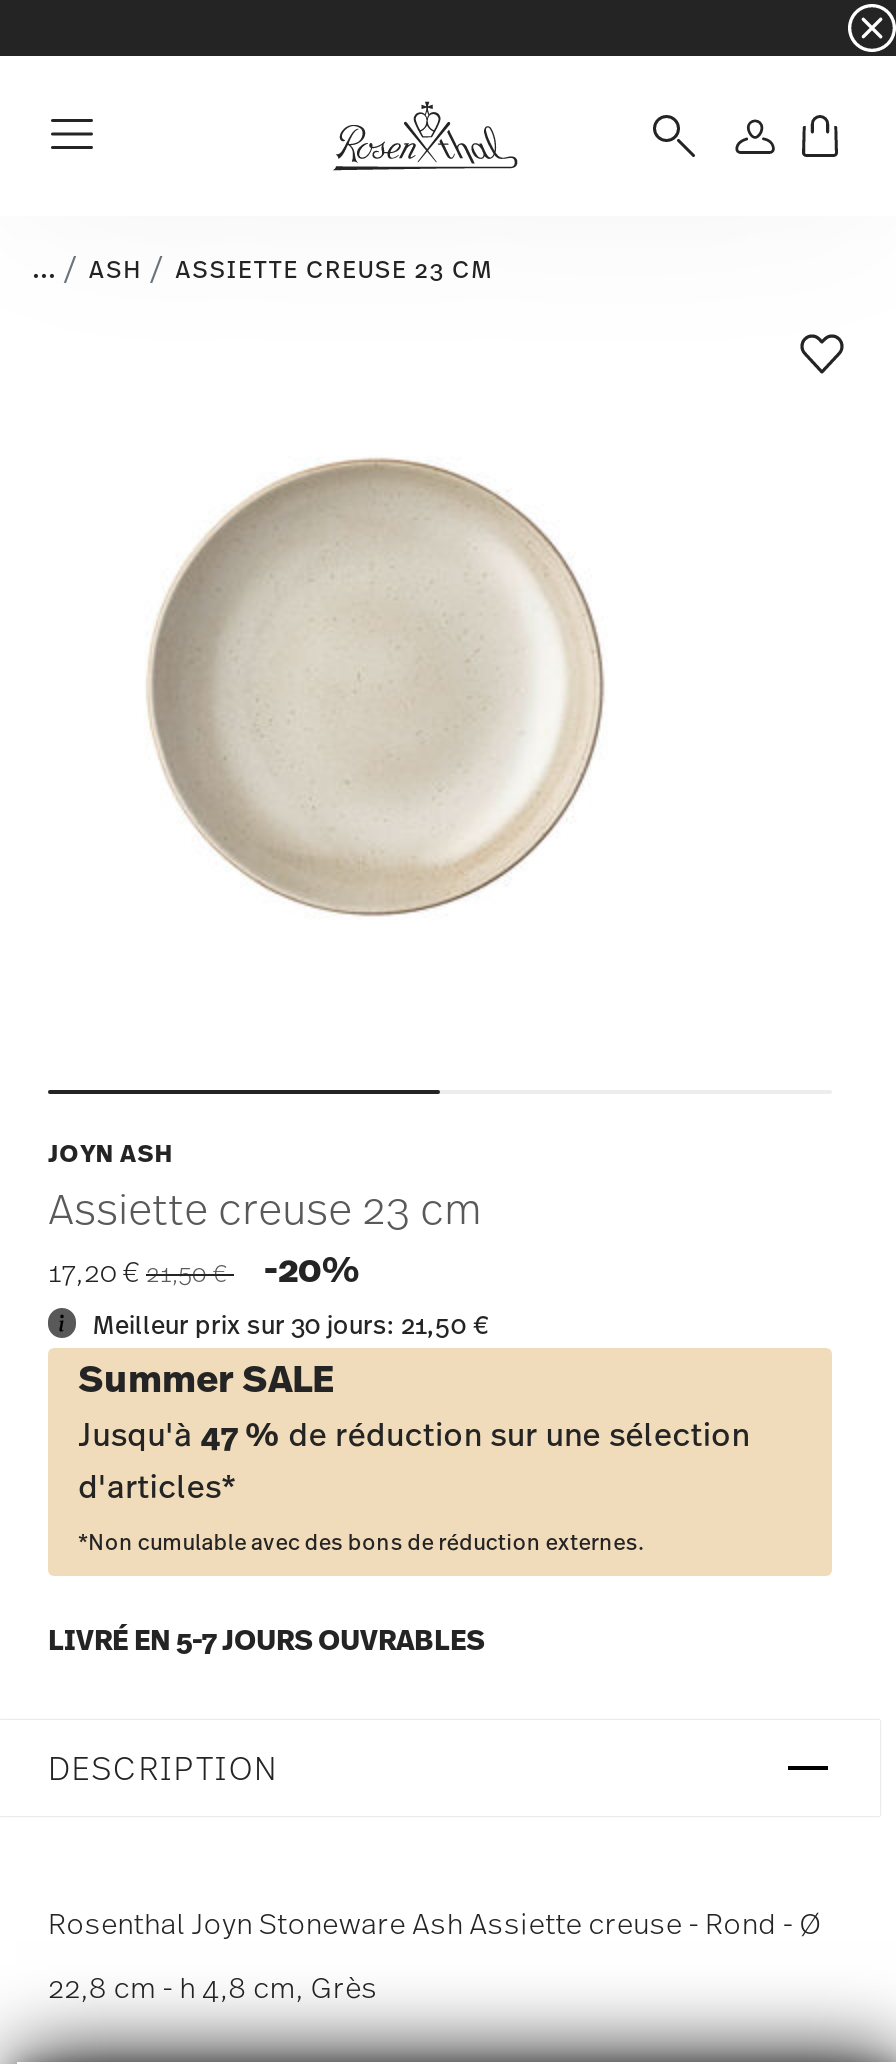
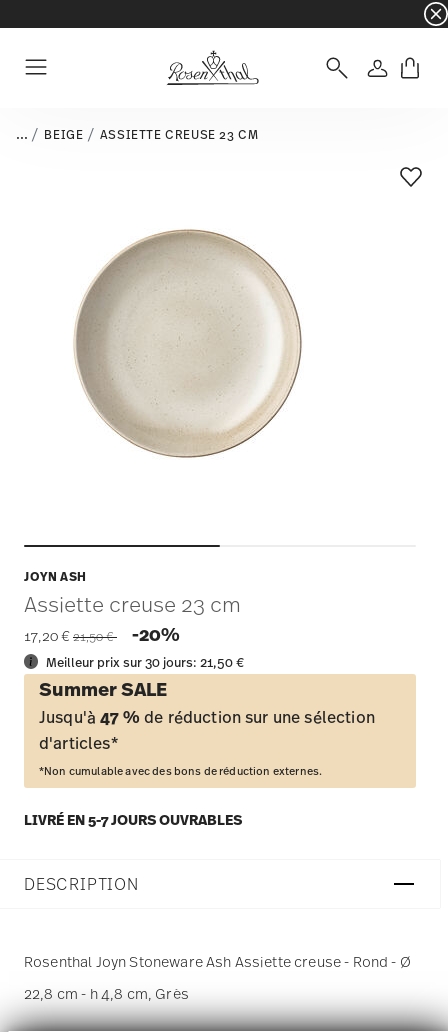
[89,254,142,286] ASH -> [44,127,83,143] BEIGE

